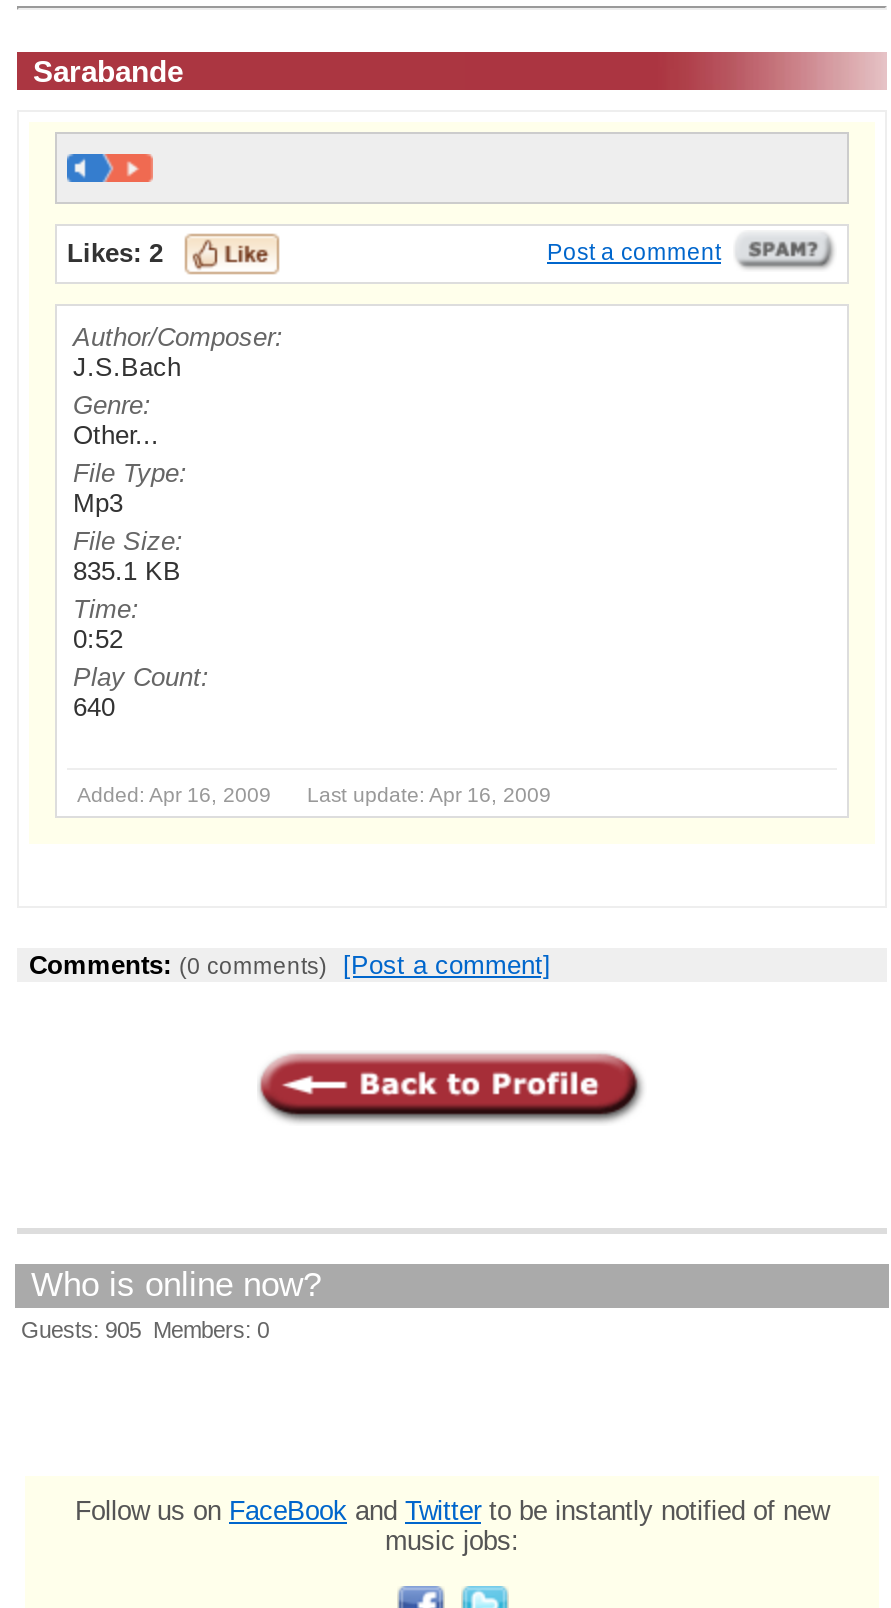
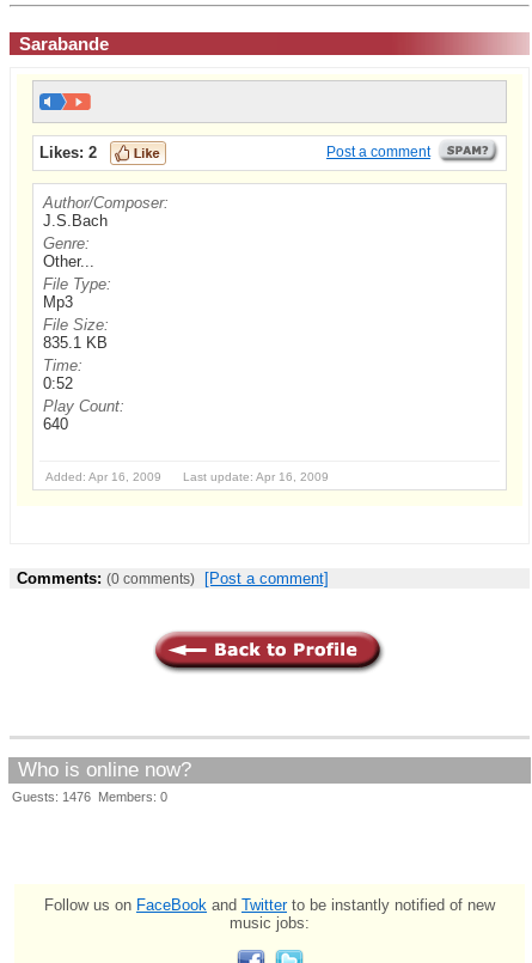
[21,1318,269,1342] Guests: 905 Members: 0 -> [12,789,167,804] Guests: 1476 Members: 0

